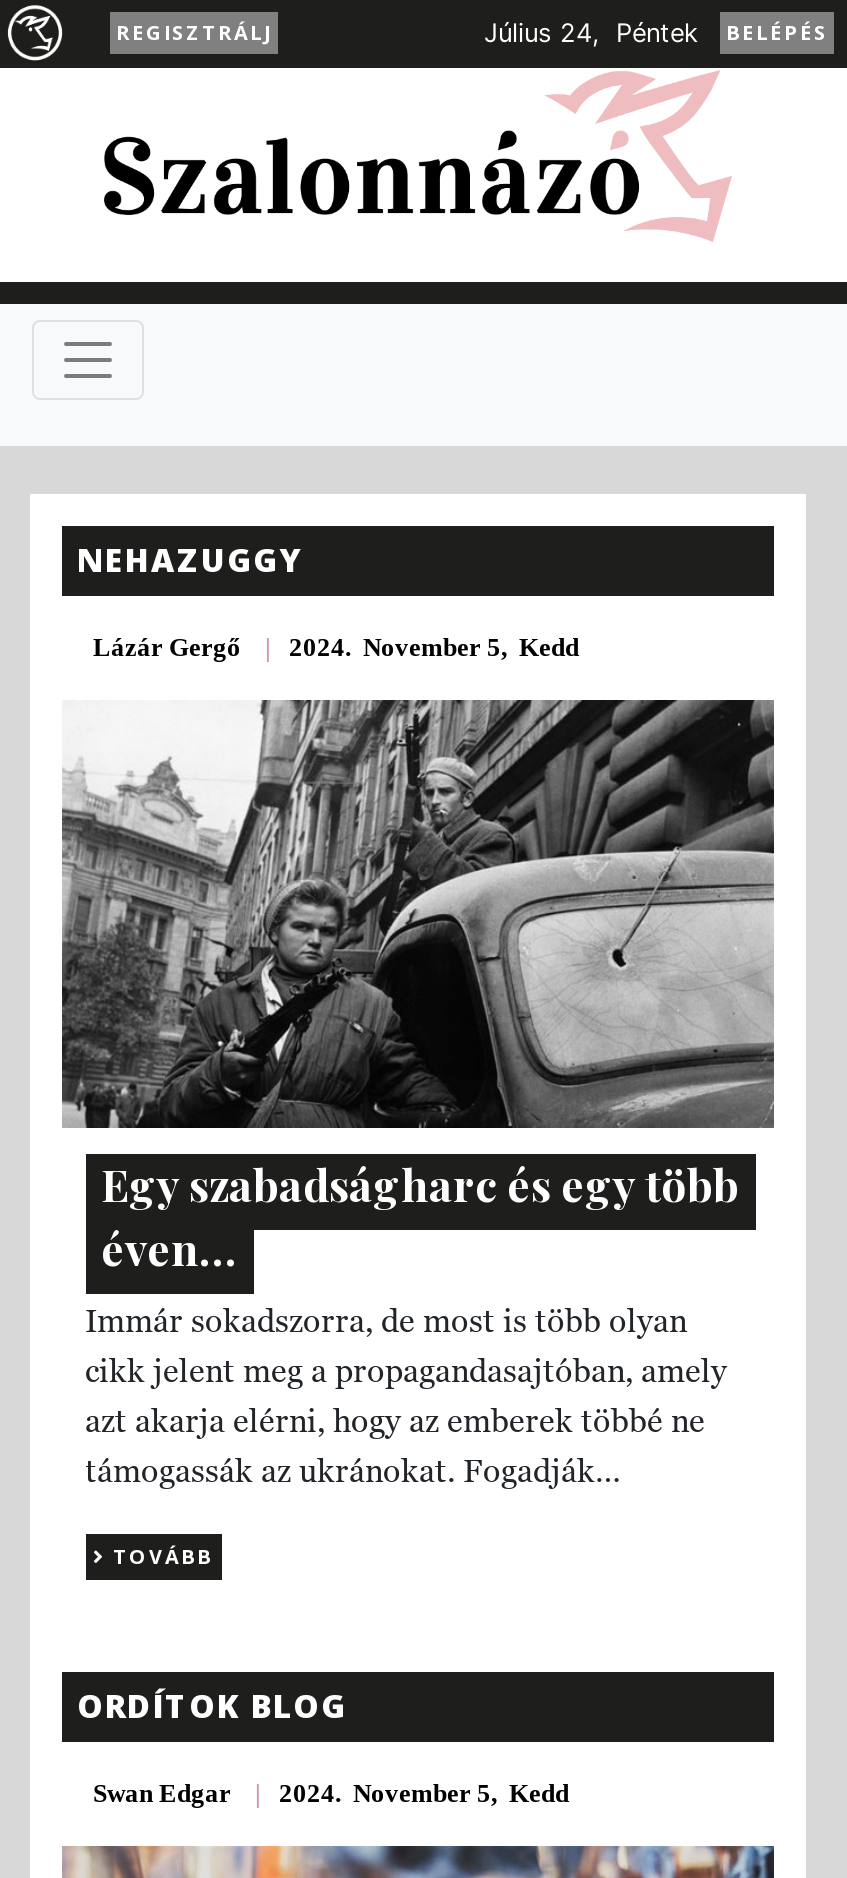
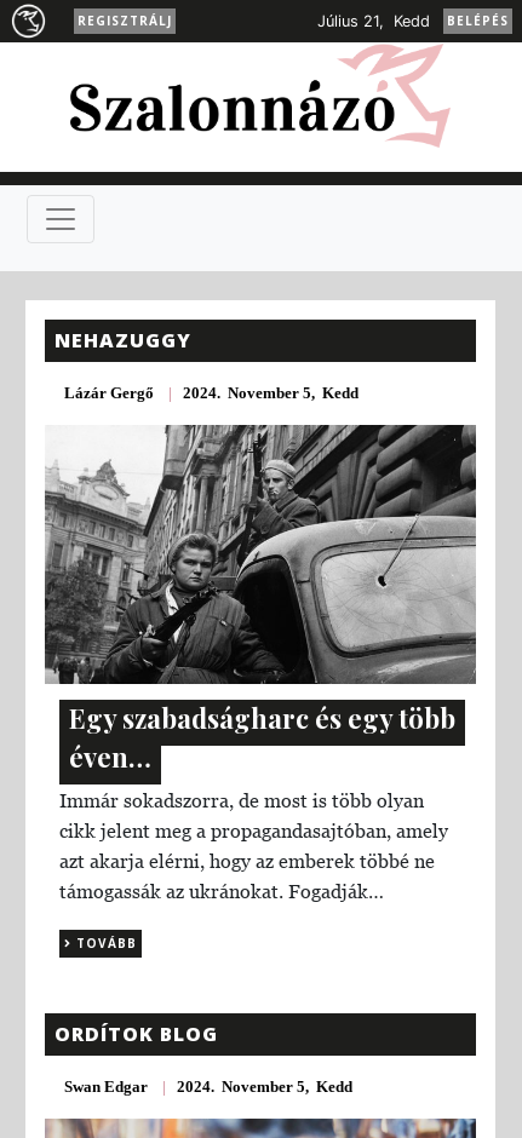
[468,18,698,48] Július 24, Péntek -> [308,12,430,30] Július 21, Kedd

